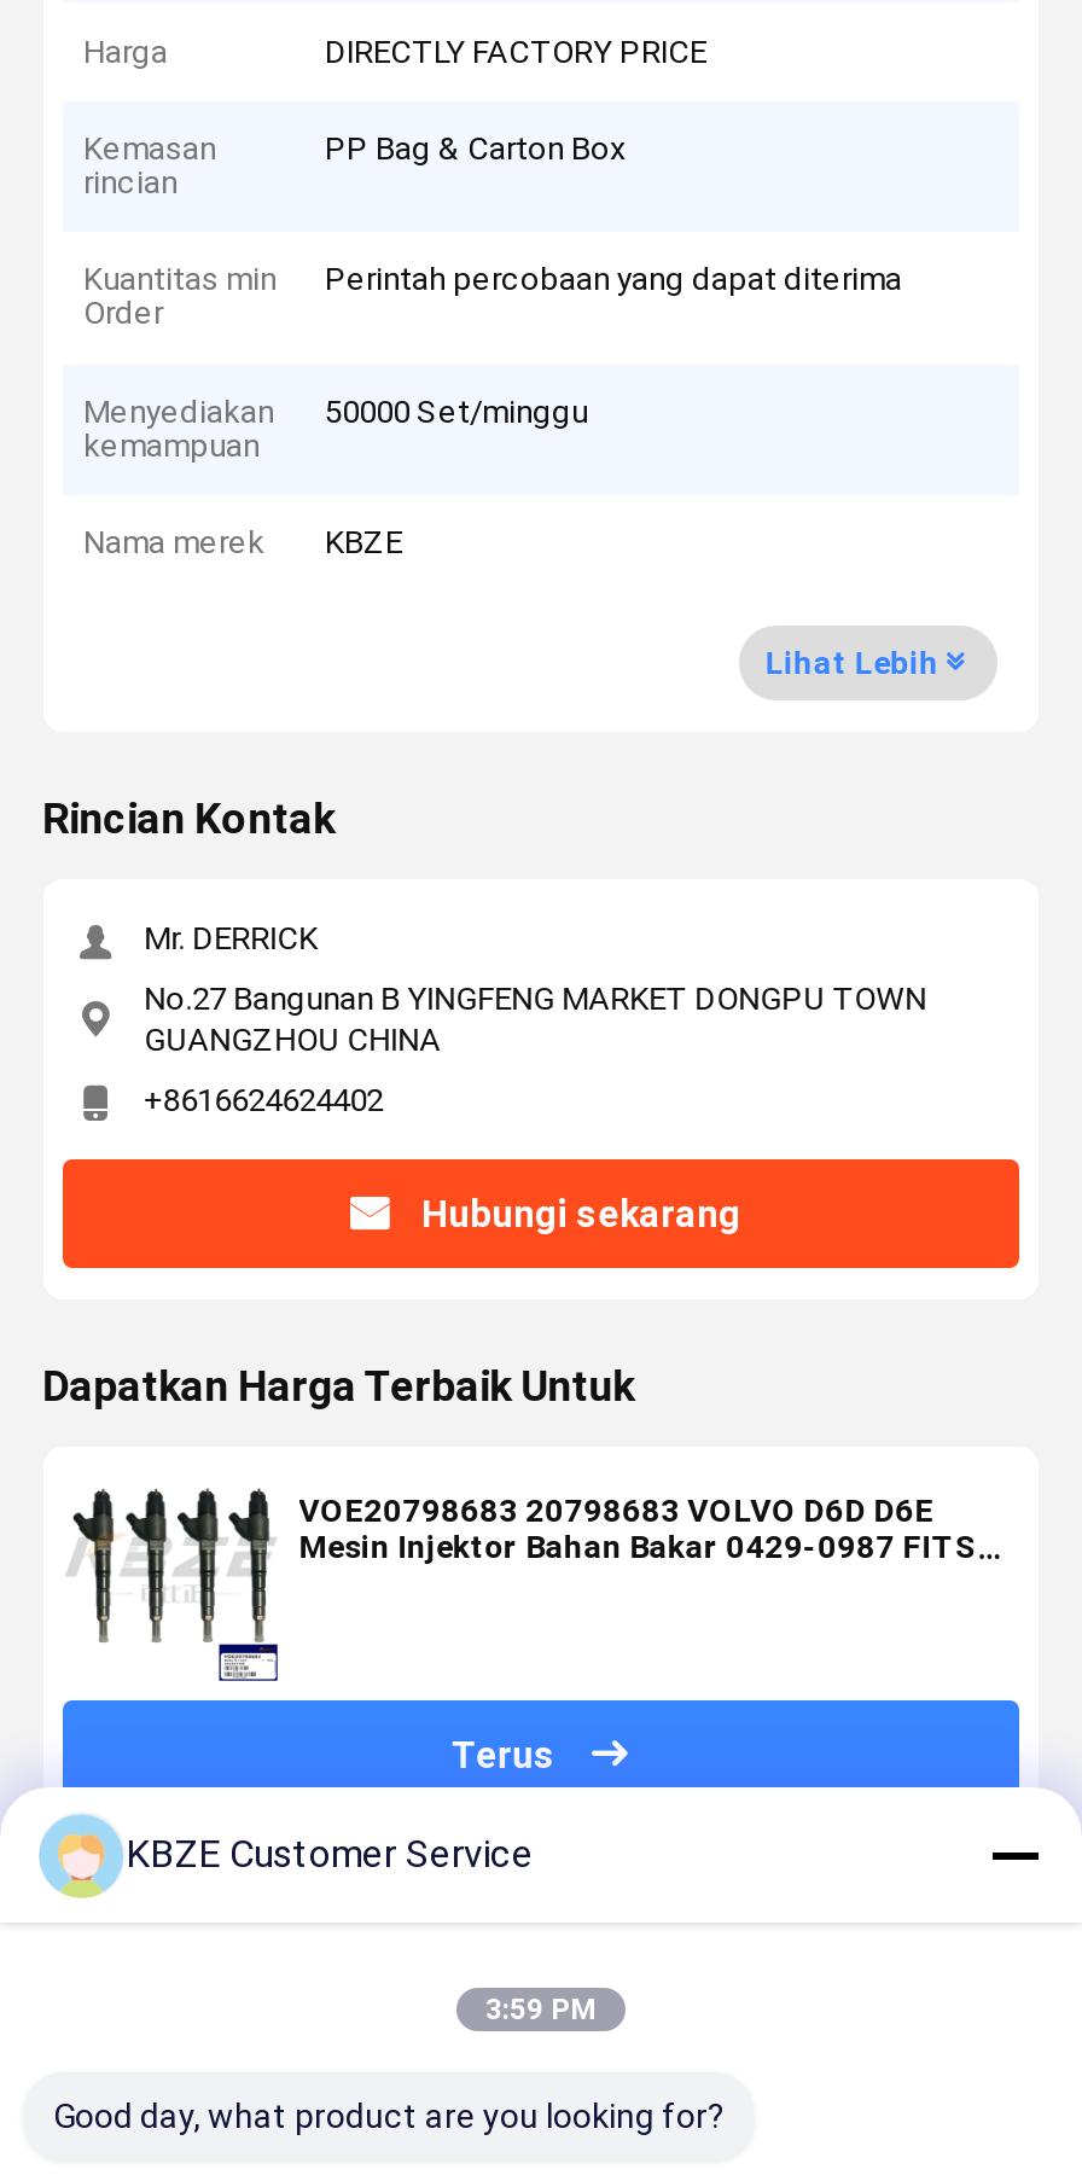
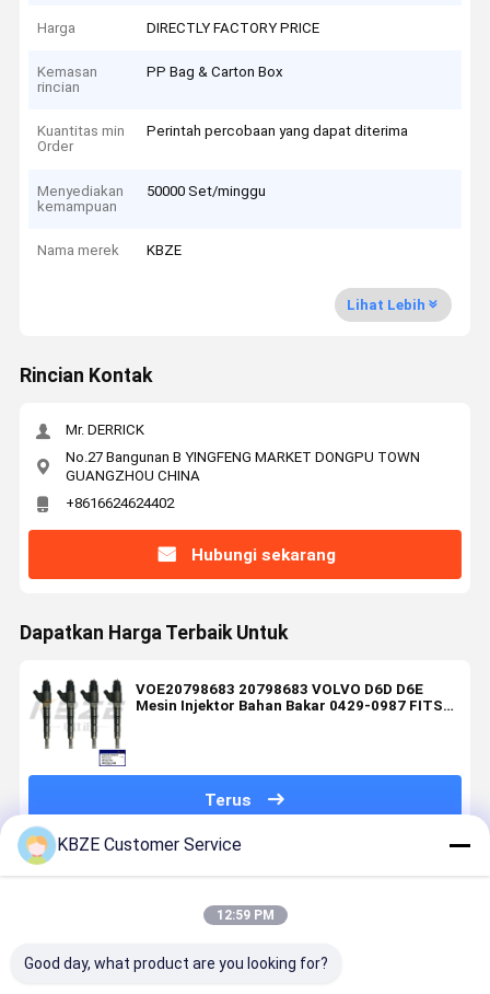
[485,1993,597,2026] 3:59 PM -> [216,908,274,923] 12:59 PM

